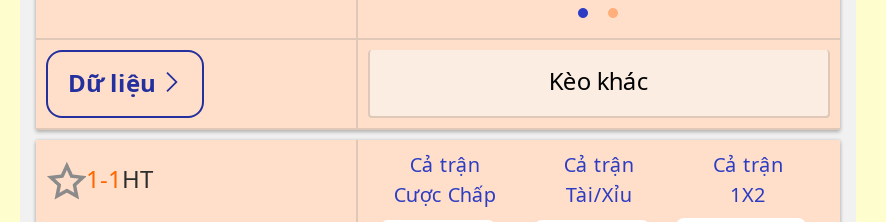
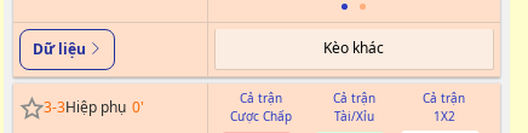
[86,161,154,195] 1 - 1 HT -> [44,96,144,117] 3-3Hiệp phụ 0'

